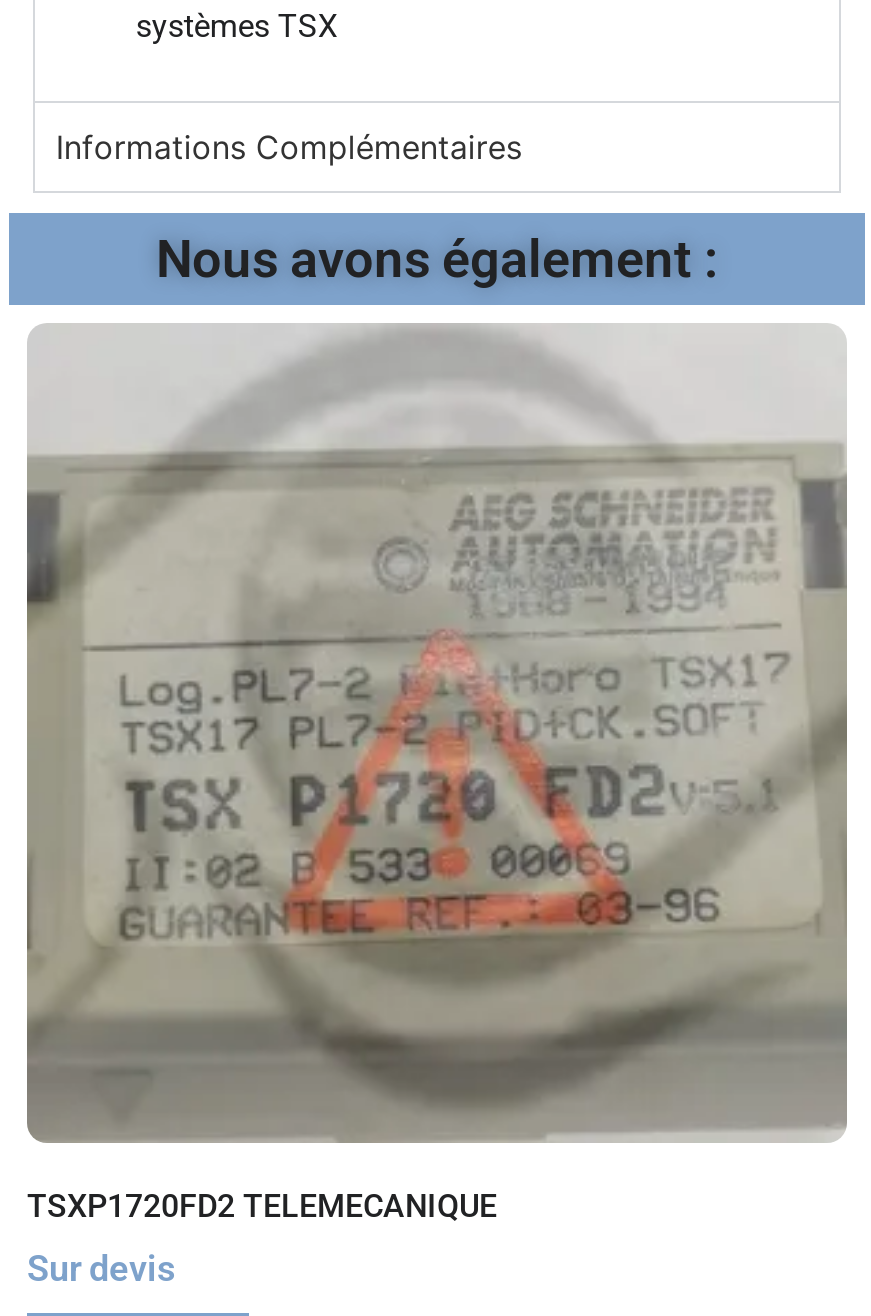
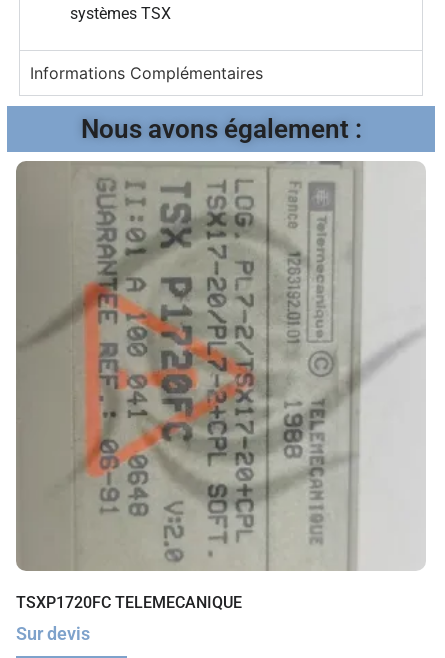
[27,322,847,1224] [image] | TSXP1720FD2 TELEMECANIQUE -> [16,160,425,612] [image] | TSXP1720FC TELEMECANIQUE

